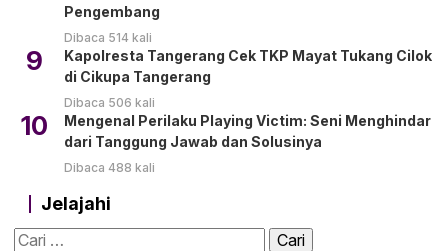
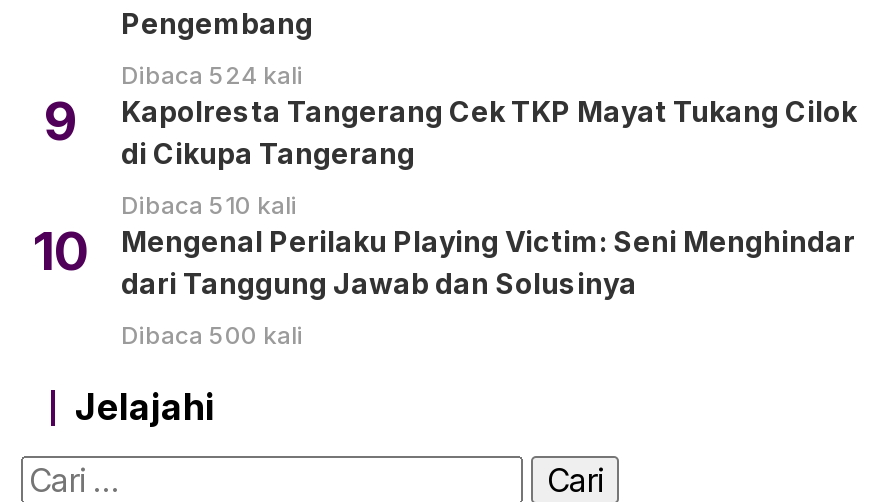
[64,30,152,45] Dibaca 514 kali -> [121,60,303,90] Dibaca 524 kali
[64,95,155,110] Dibaca 506 kali -> [121,190,297,220] Dibaca 510 kali
[64,160,155,175] Dibaca 488 kali -> [121,320,303,350] Dibaca 500 kali

